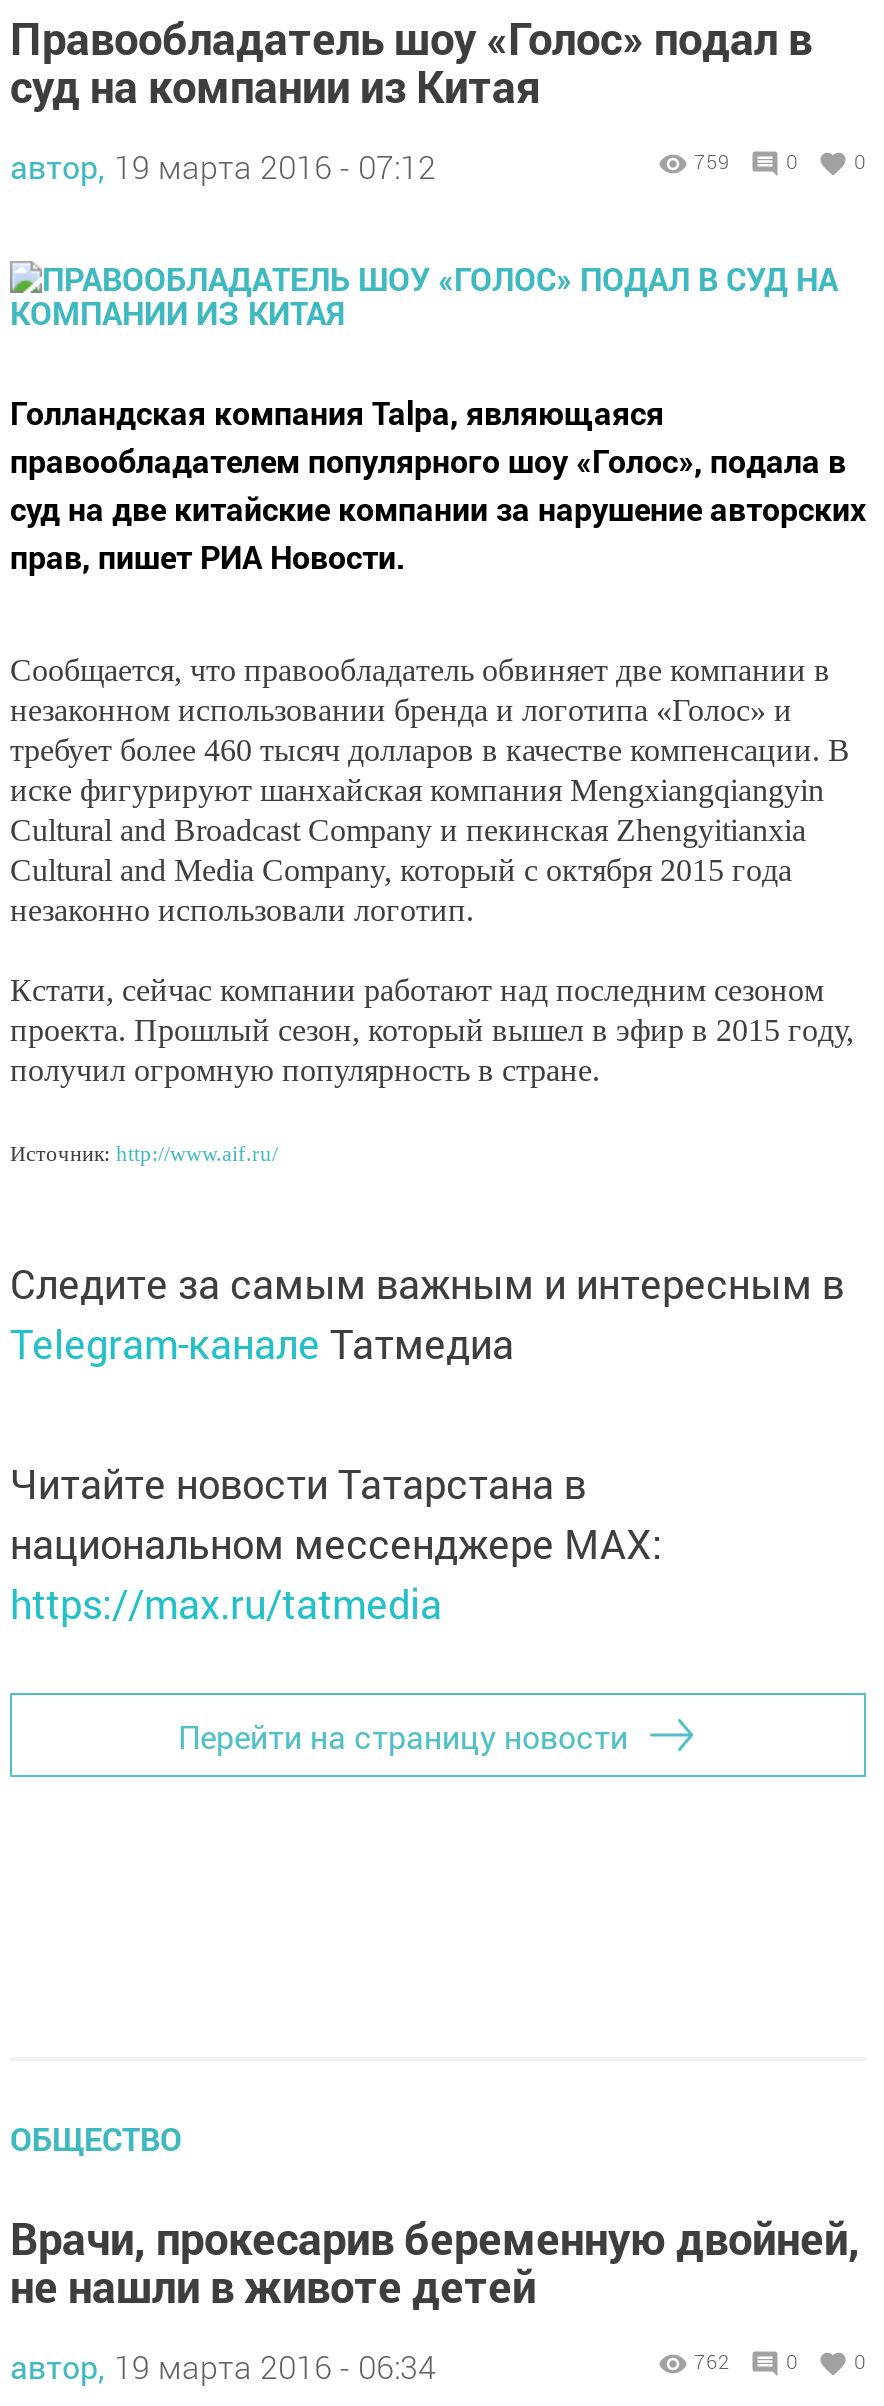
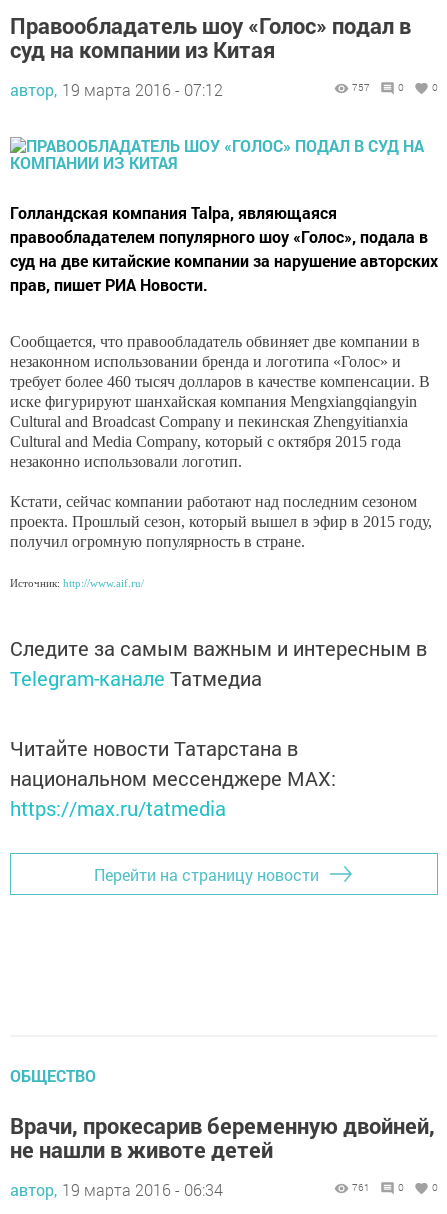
[694,150,730,176] 759 -> [352,81,370,94] 757
[694,2350,730,2376] 762 -> [352,1181,370,1194] 761

